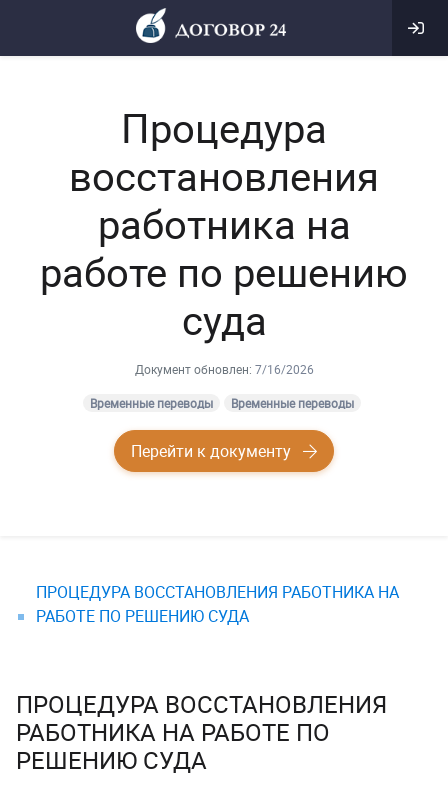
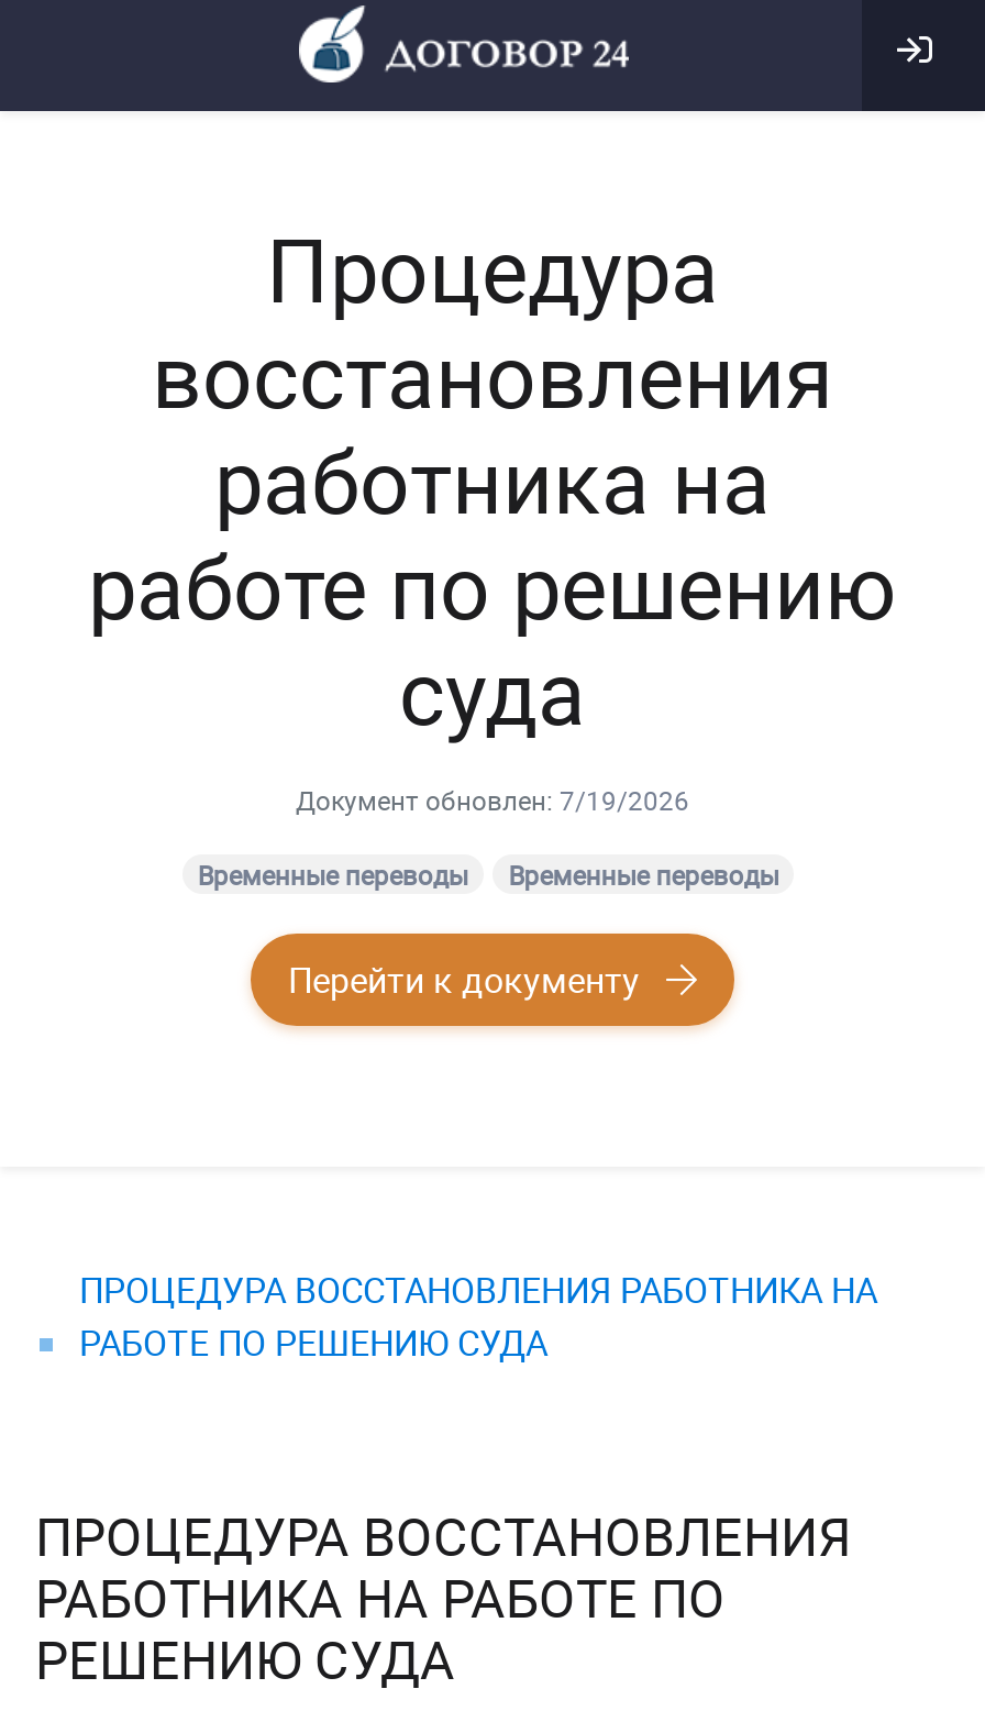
[134,361,313,377] Документ обновлен: 7/16/2026 -> [296,782,689,817] Документ обновлен: 7/19/2026

